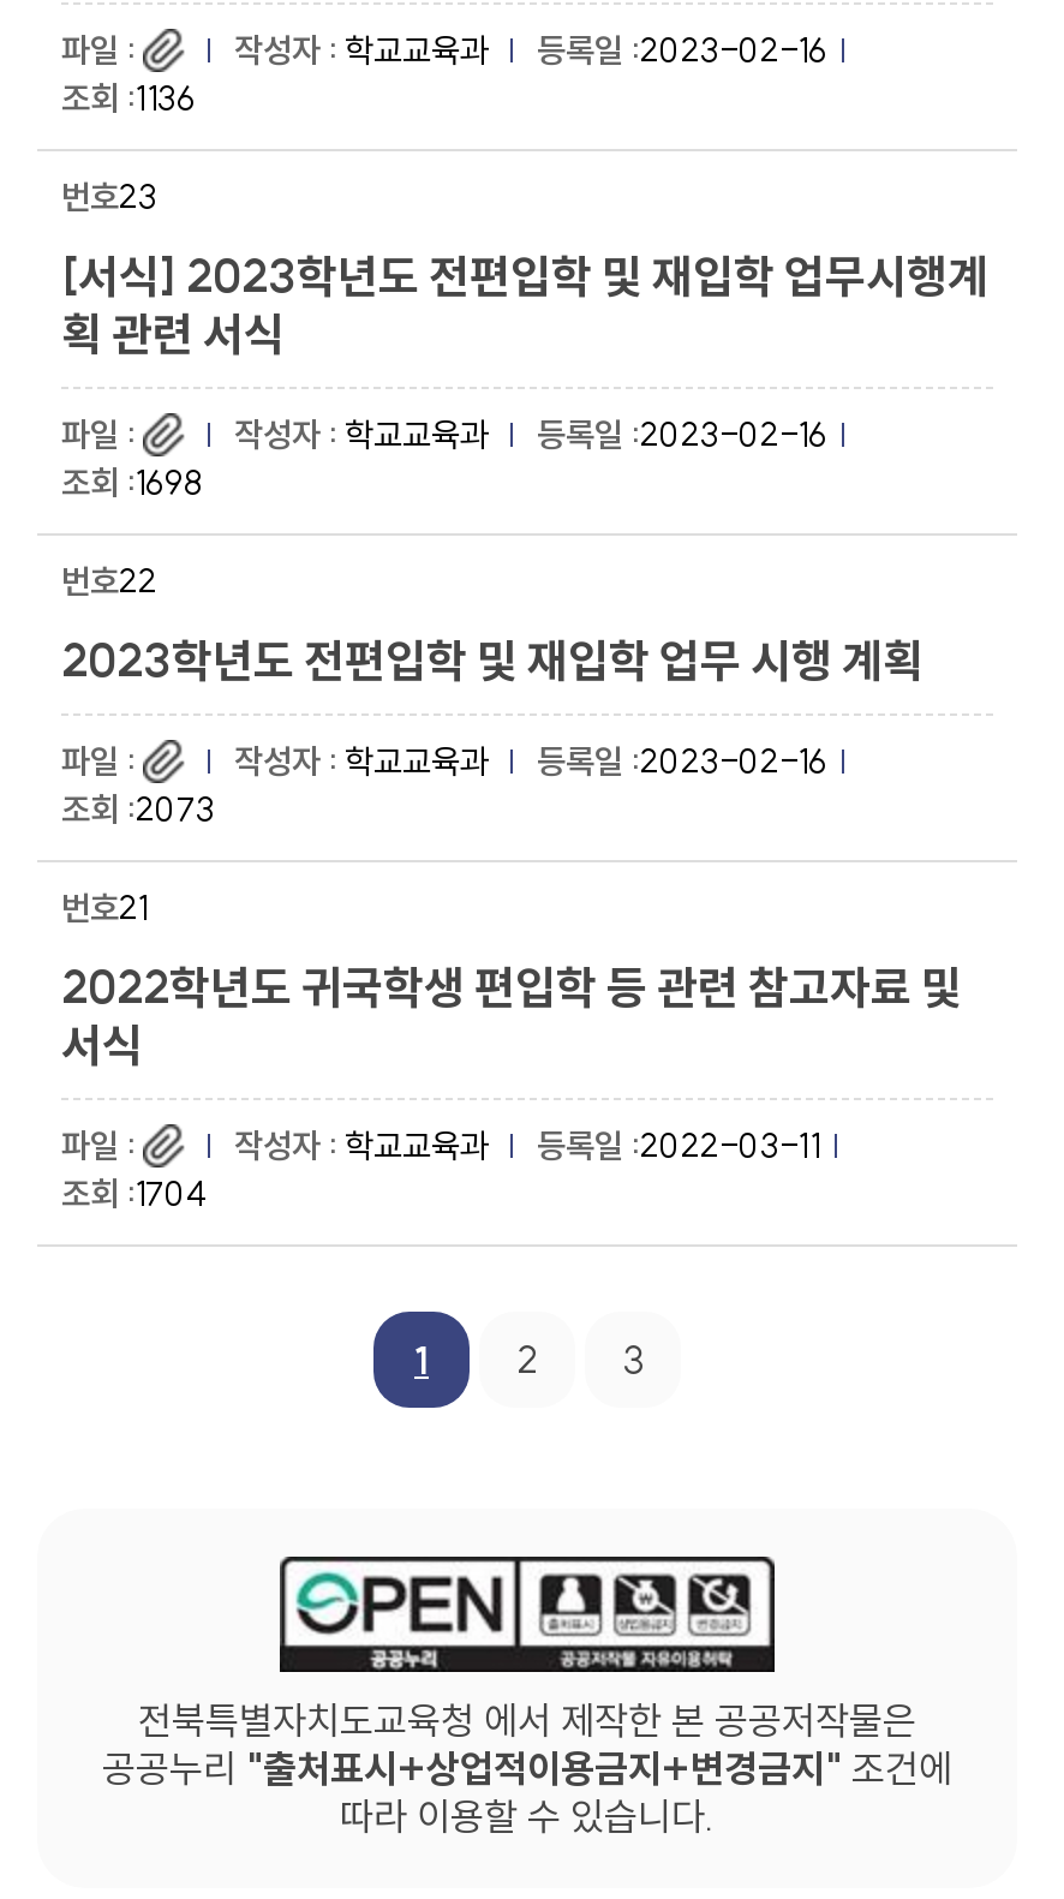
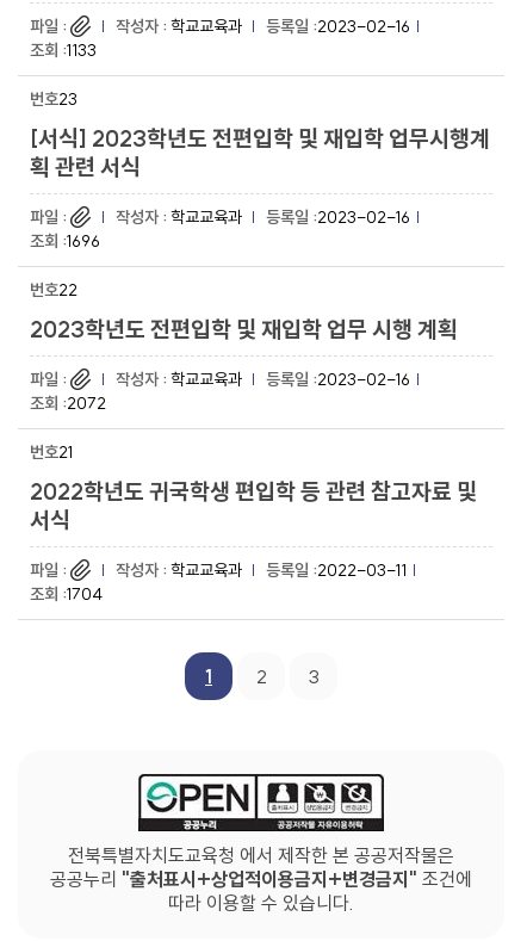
[136,77,196,120] 1136 -> [67,39,97,61] 1133
[136,461,205,504] 1698 -> [67,230,100,252] 1696
[136,788,215,831] 2073 -> [67,392,106,414] 2072

